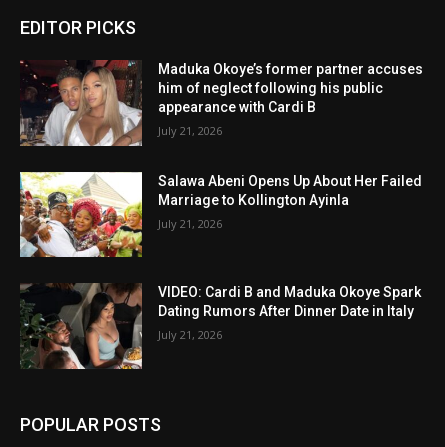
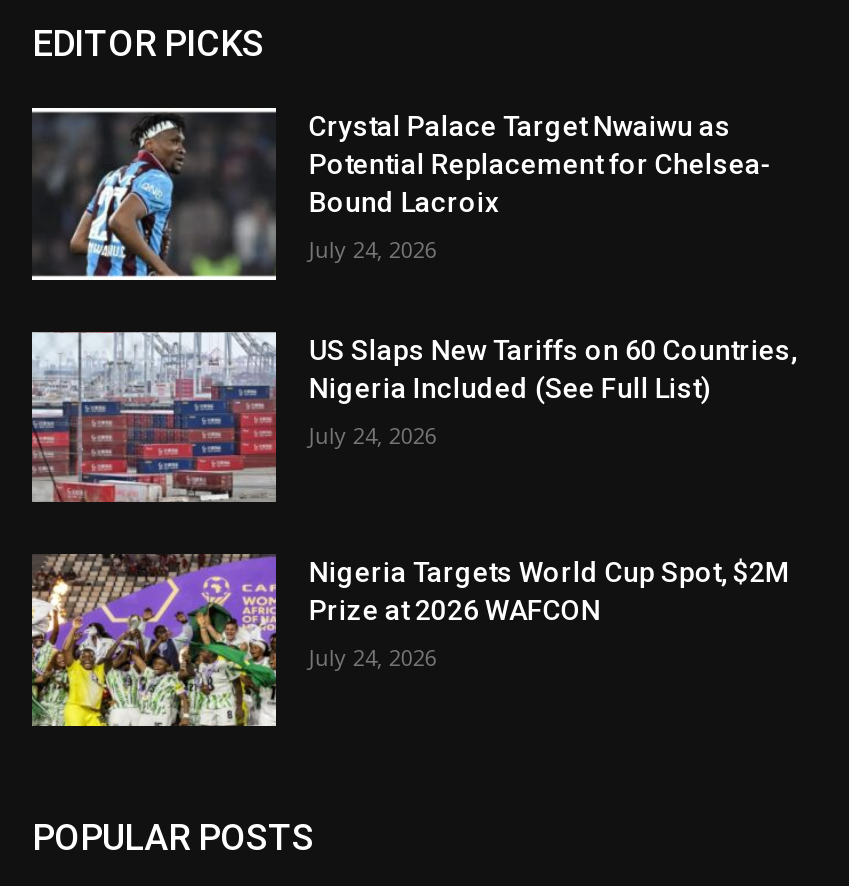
[20,60,423,147] [image] | Maduka Okoye’s former partner accuses | him of neglect following his public | appearance with Cardi B -> [30,106,773,282] [image] | Crystal Palace Target Nwaiwu as | Potential Replacement for Chelsea- | Bound Lacroix
[158,123,222,138] July 21, 2026 -> [309,234,437,264] July 24, 2026
[19,172,422,258] [image] | Salawa Abeni Opens Up About Her Failed | Marriage to Kollington Ayinla -> [30,330,797,504] [image] | US Slaps New Tariffs on 60 Countries, | Nigeria Included (See Full List)
[158,216,222,231] July 21, 2026 -> [309,420,437,450] July 24, 2026
[20,283,421,369] [image] | VIDEO: Cardi B and Maduka Okoye Spark | Dating Rumors After Dinner Date in Italy -> [30,552,789,728] [image] | Nigeria Targets World Cup Spot, $2M | Prize at 2026 WAFCON
[158,327,222,342] July 21, 2026 -> [309,643,437,673] July 24, 2026

